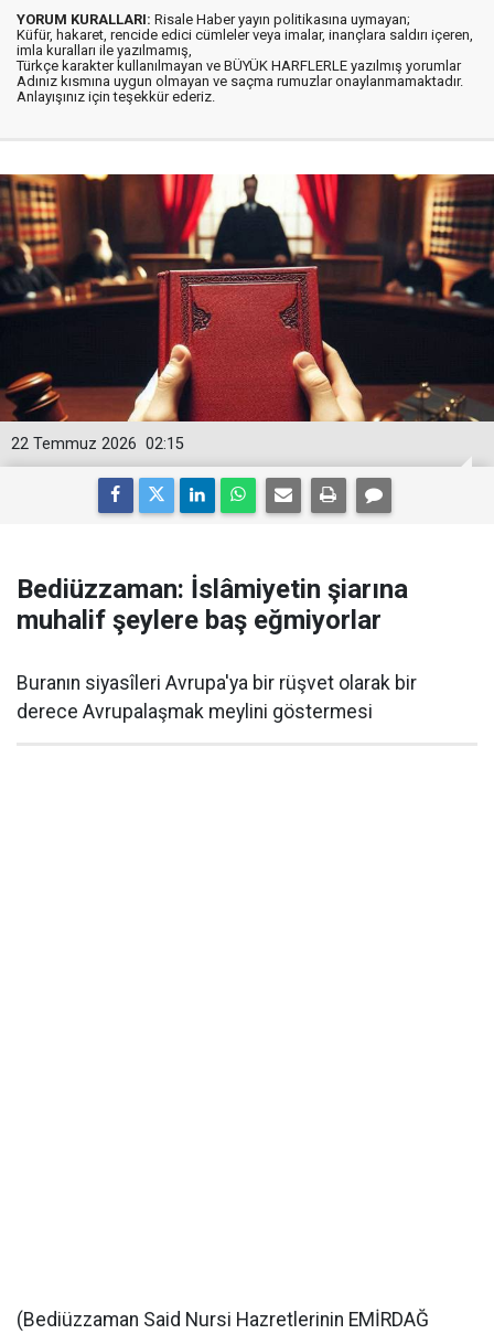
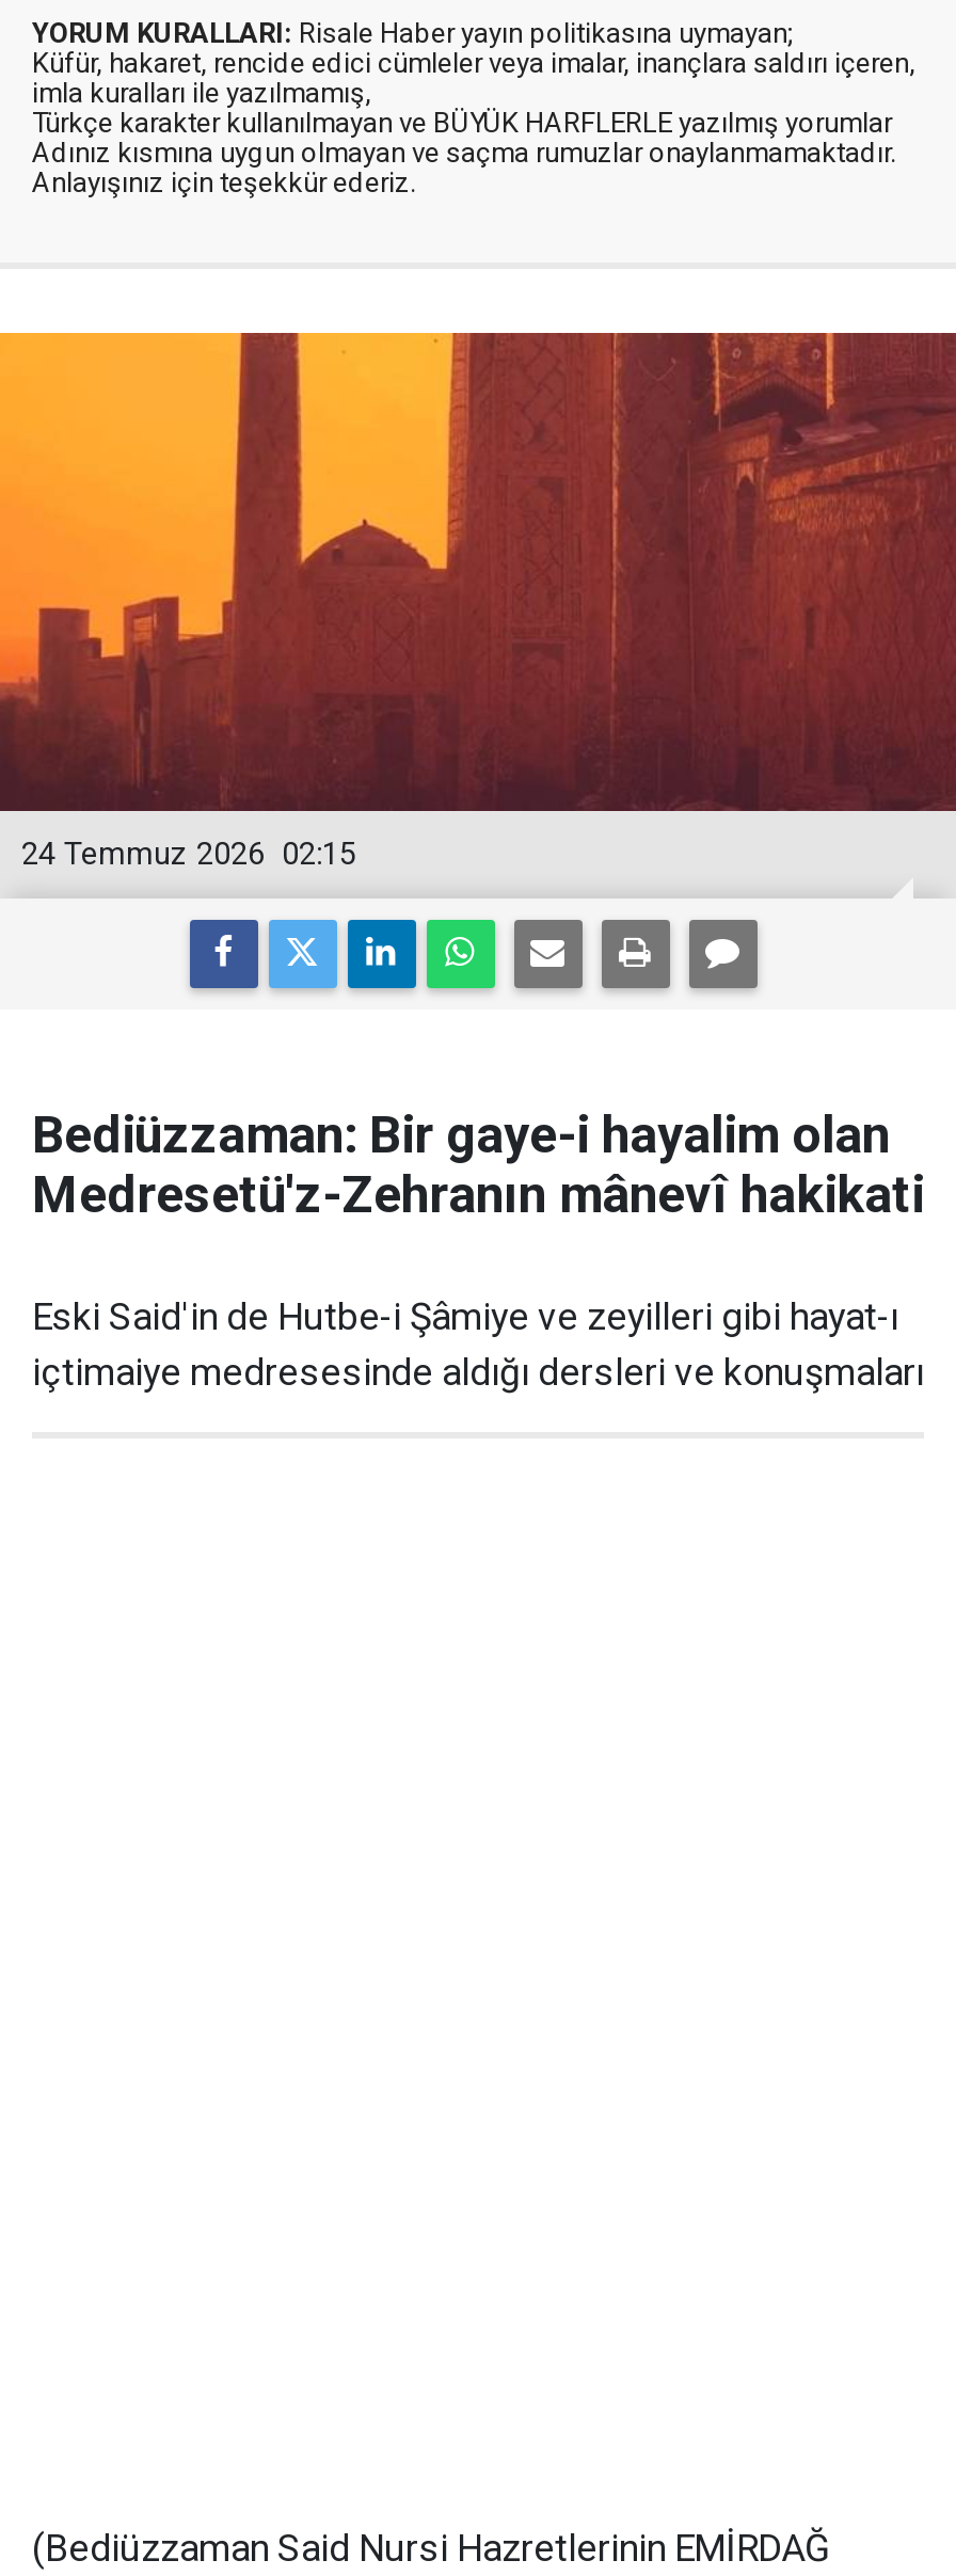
[3,173,491,453] [image] | 22 Temmuz 2026 02:15 -> [6,331,950,873] [image] | 24 Temmuz 2026 02:15
[17,574,408,636] Bediüzzaman: İslâmiyetin şiarına | muhalif şeylere baş eğmiyorlar -> [32,1106,924,1225] Bediüzzaman: Bir gaye-i hayalim olan | Medresetü'z-Zehranın mânevî hakikati
[17,672,417,723] Buranın siyasîleri Avrupa'ya bir rüşvet olarak bir | derece Avrupalaşmak meylini göstermesi -> [32,1295,924,1394] Eski Said'in de Hutbe-i Şâmiye ve zeyilleri gibi hayat-ı | içtimaiye medresesinde aldığı dersleri ve konuşmaları

